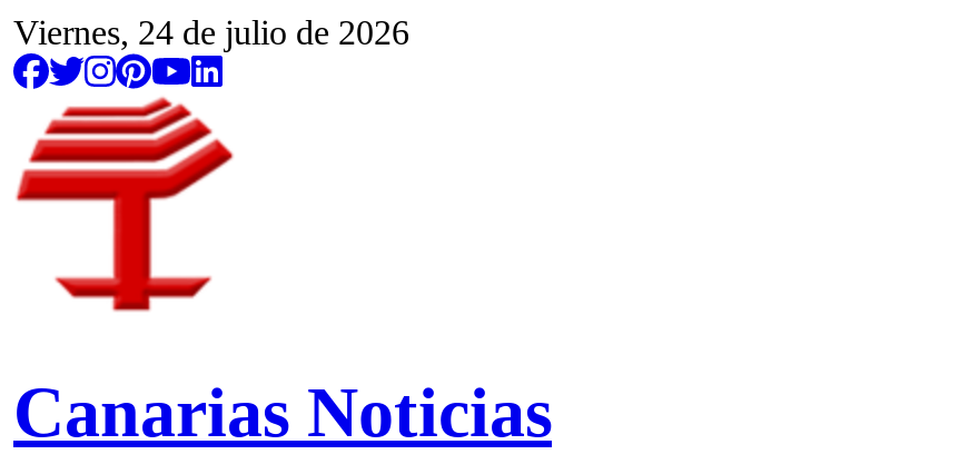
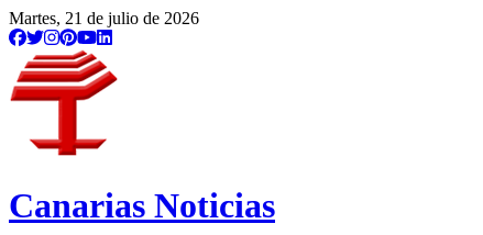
[13,13,409,51] Viernes, 24 de julio de 2026 -> [9,9,199,27] Martes, 21 de julio de 2026

